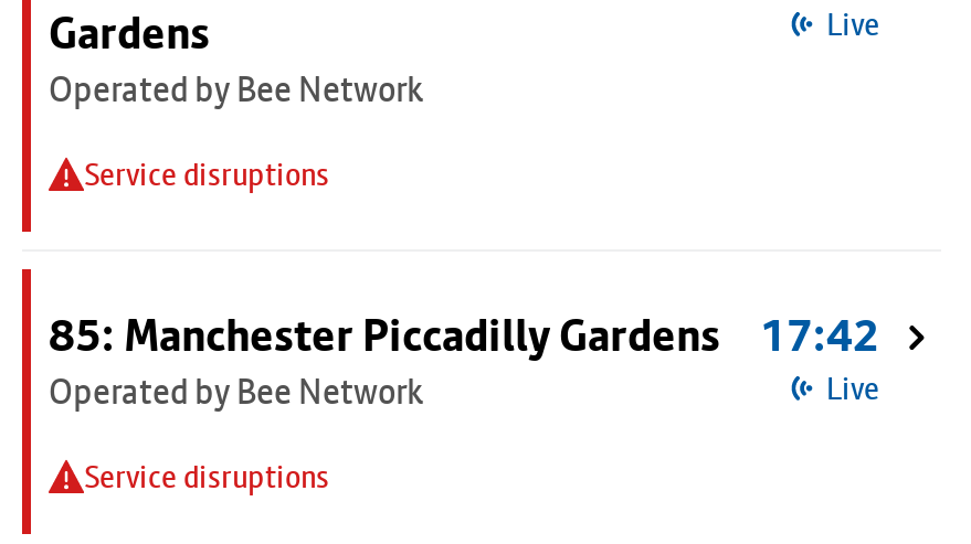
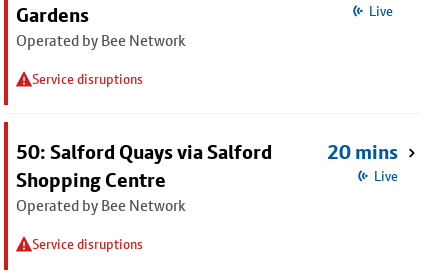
[49,309,720,362] 85: Manchester Piccadilly Gardens -> [16,140,272,192] 50: Salford Quays via Salford | Shopping Centre
[760,309,879,362] 17:42 -> [327,140,398,164] 20 mins

